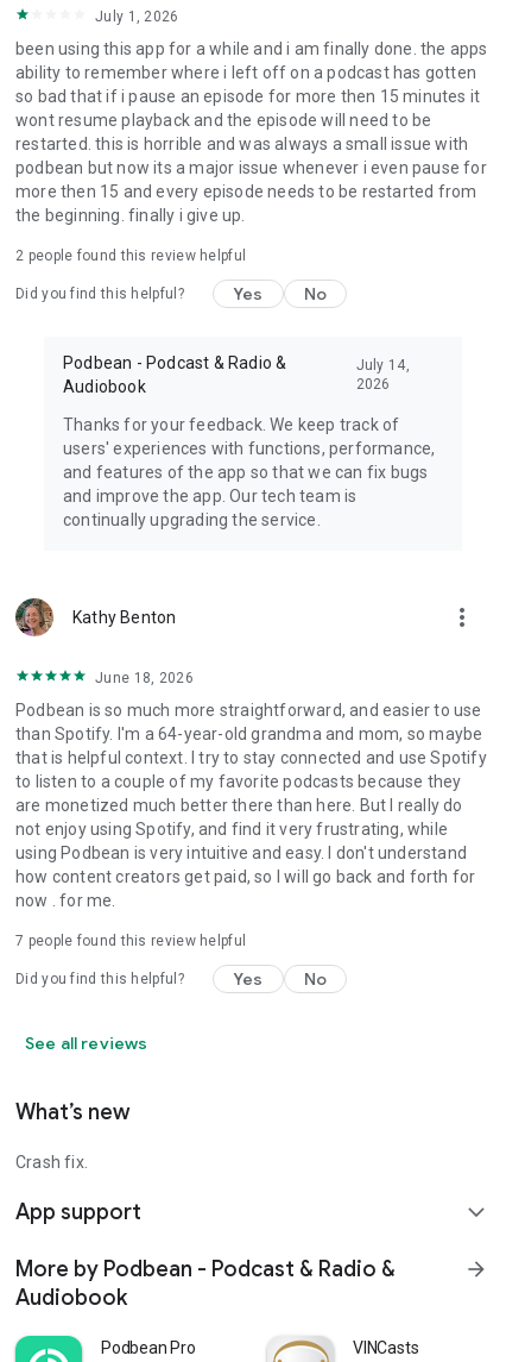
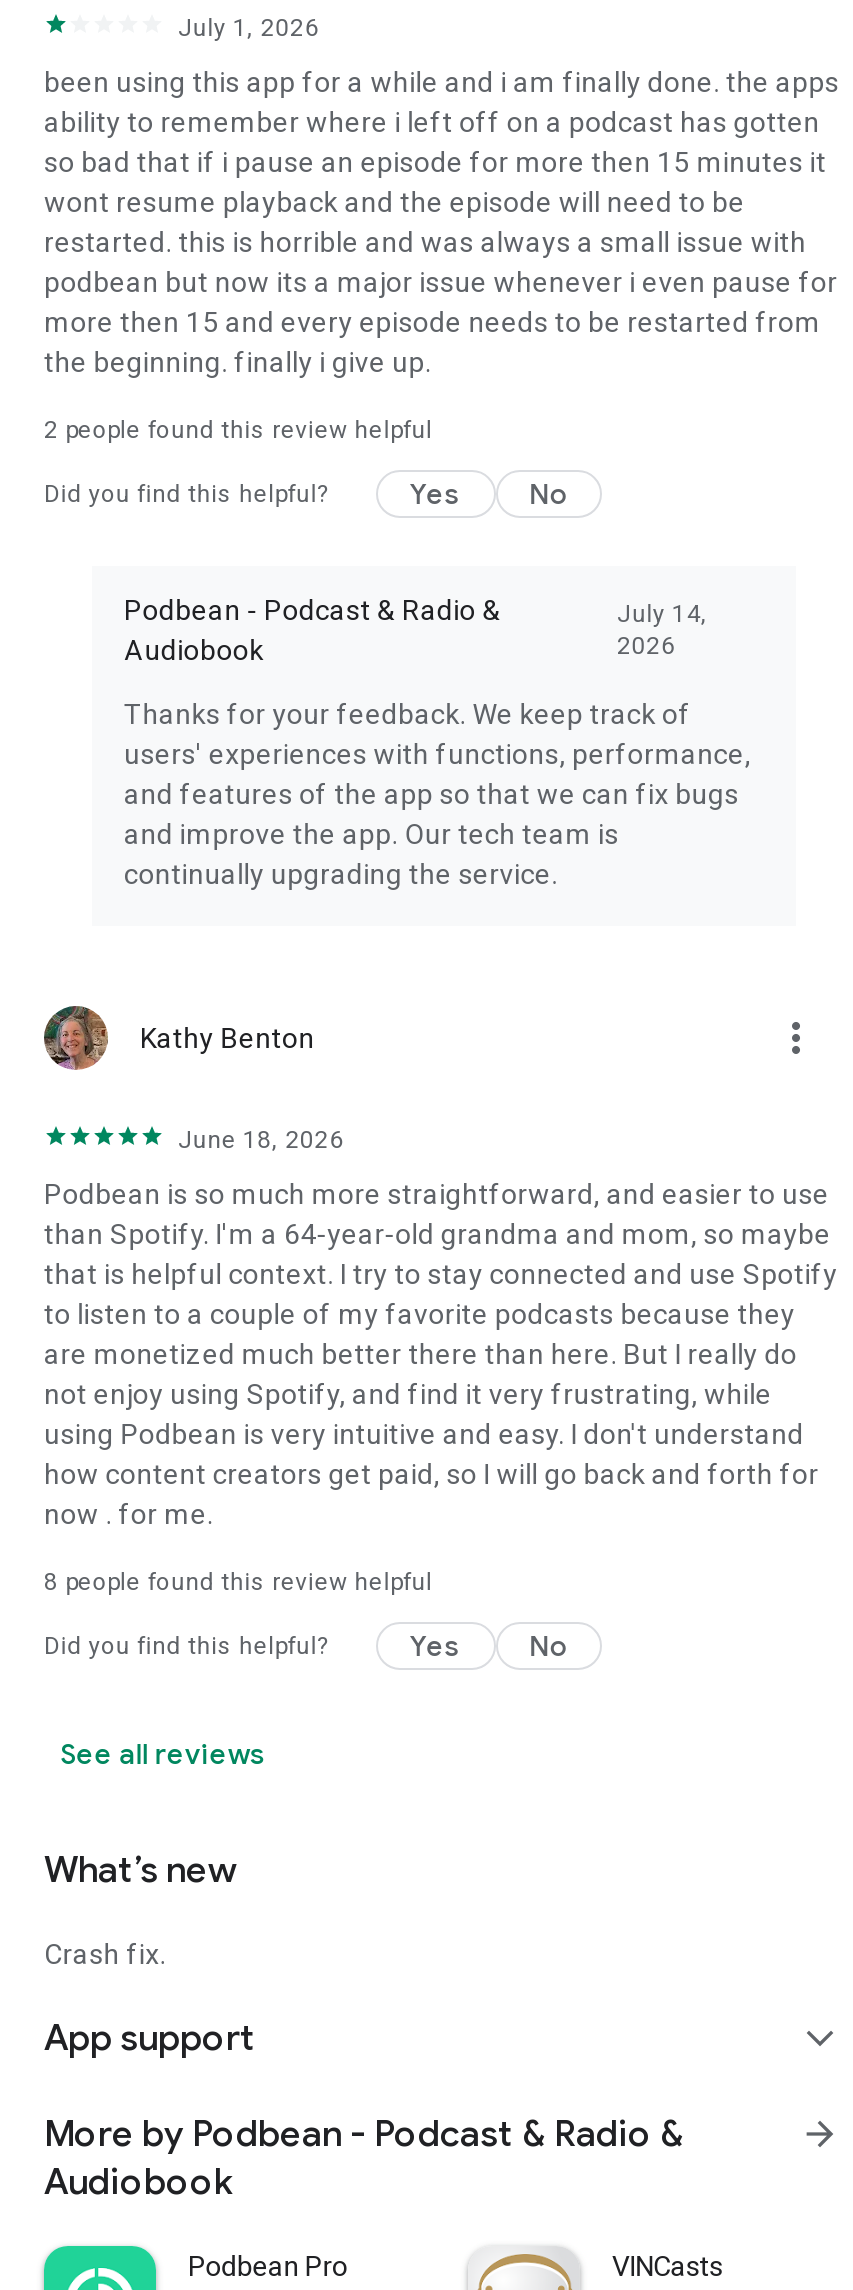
[15,933,246,949] 7 people found this review helpful -> [44,1568,432,1596] 8 people found this review helpful

